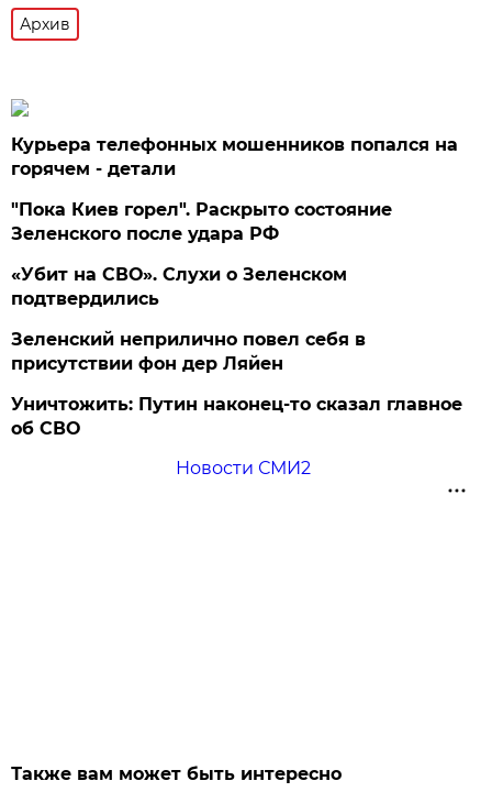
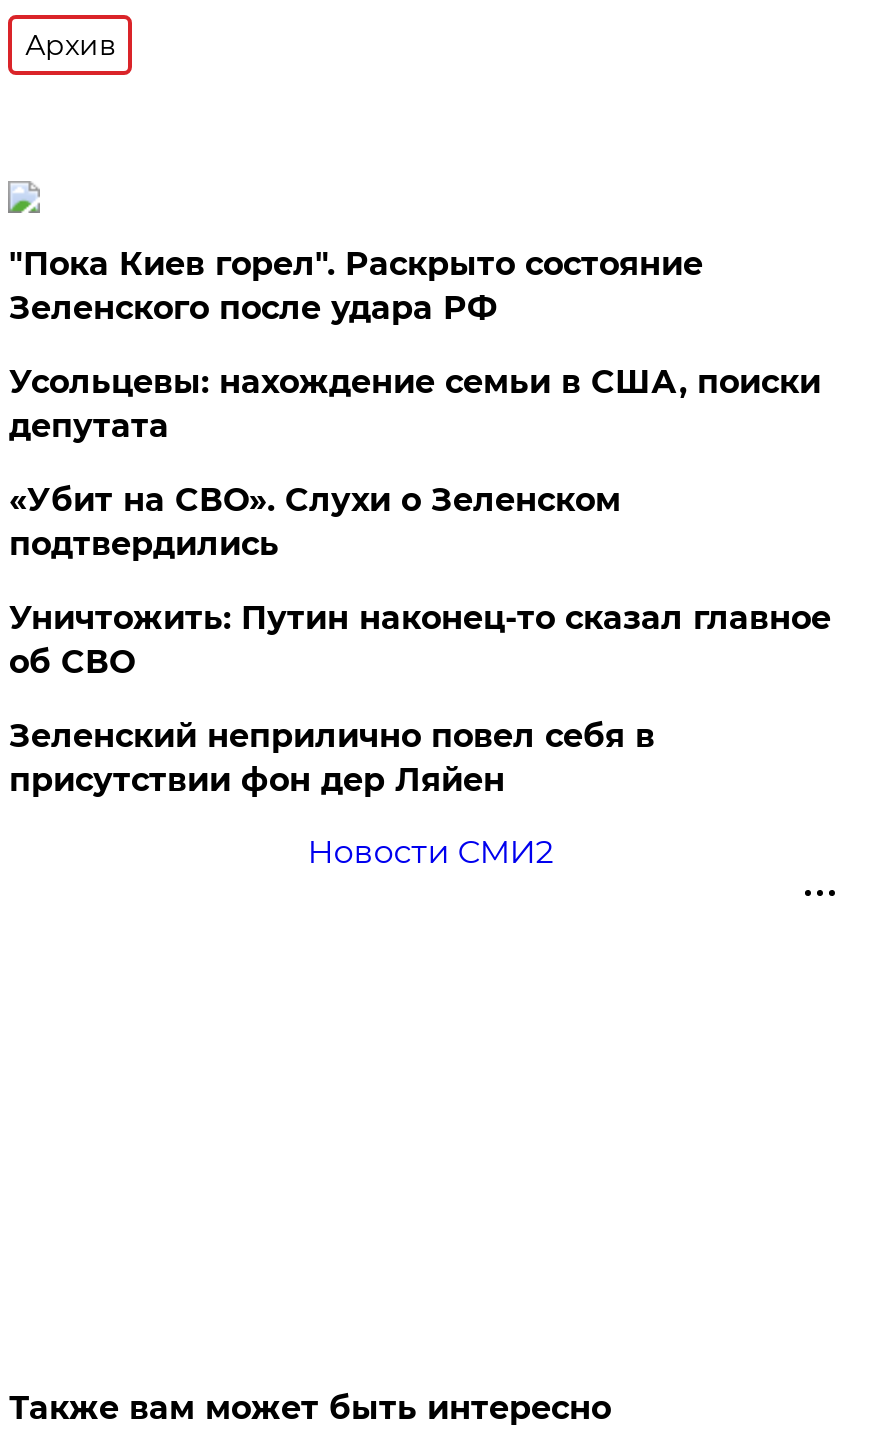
[11,134,458,179] Курьера телефонных мошенников попался на | горячем - детали -> none
moved [11,199,393,244] -> [9,245,703,327]: "Пока Киев горел". Раскрыто состояние | Зеленского после удара РФ
none -> [9,363,821,445] Усольцевы: нахождение семьи в США, поиски | депутата
moved [11,329,366,374] -> [9,717,655,799]: Зеленский неприлично повел cебя в | присутствии фон дер Ляйен
moved [11,394,463,439] -> [9,599,831,681]: Уничтожить: Путин наконец-то сказал главное | об СВО

